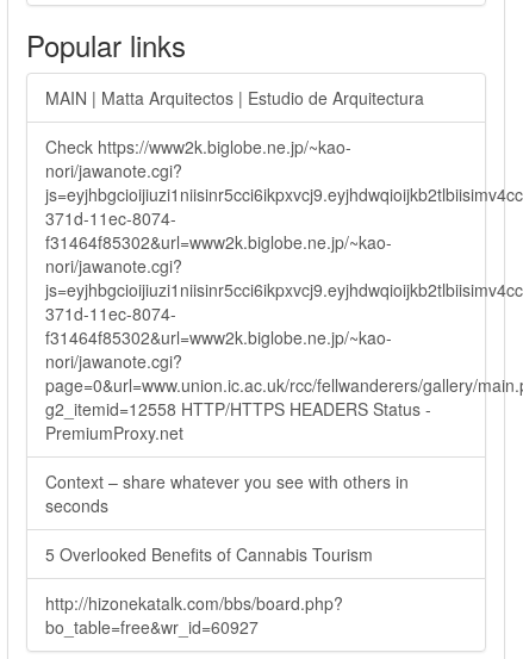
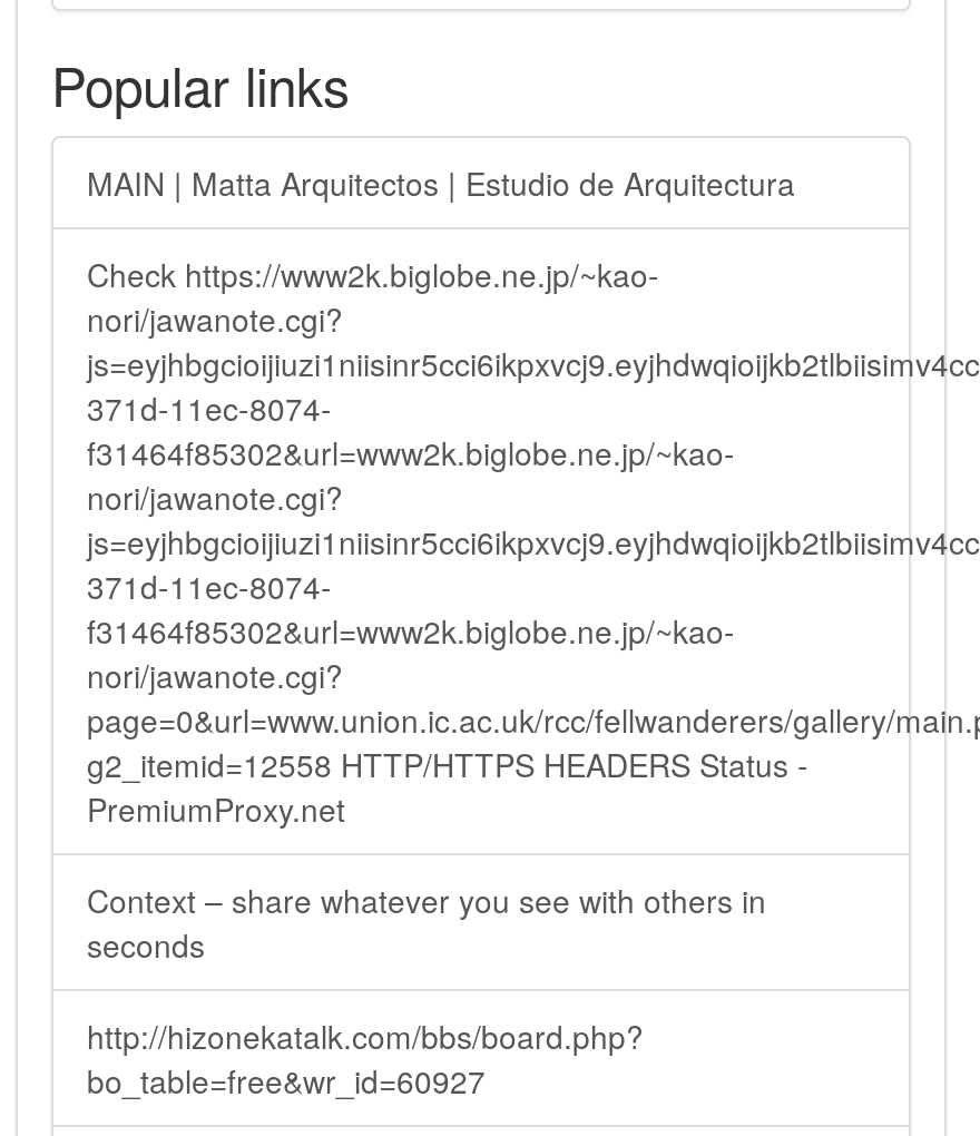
[45,542,373,566] 5 Overlooked Benefits of Cannabis Tourism -> none

